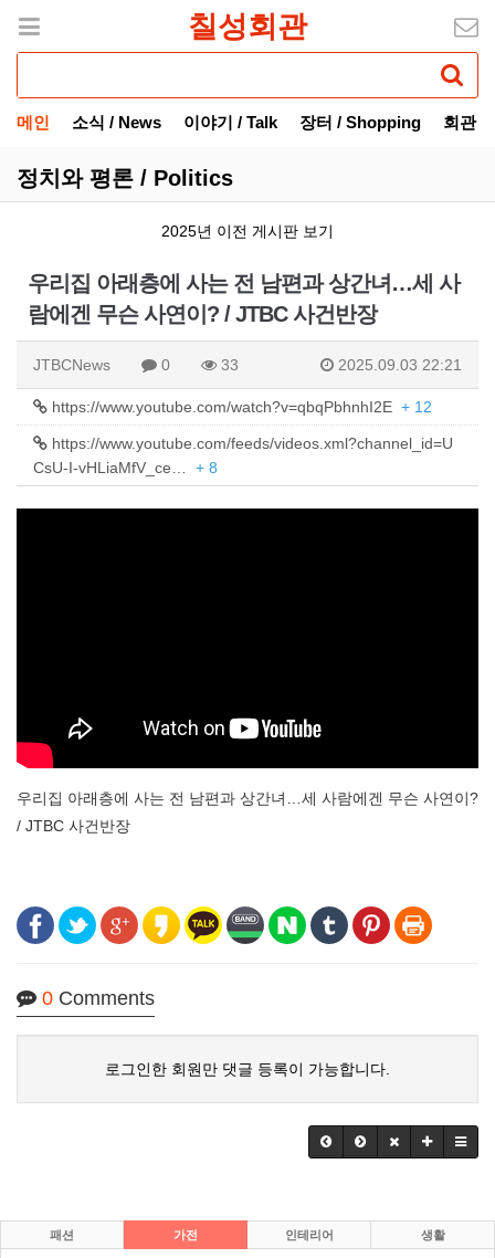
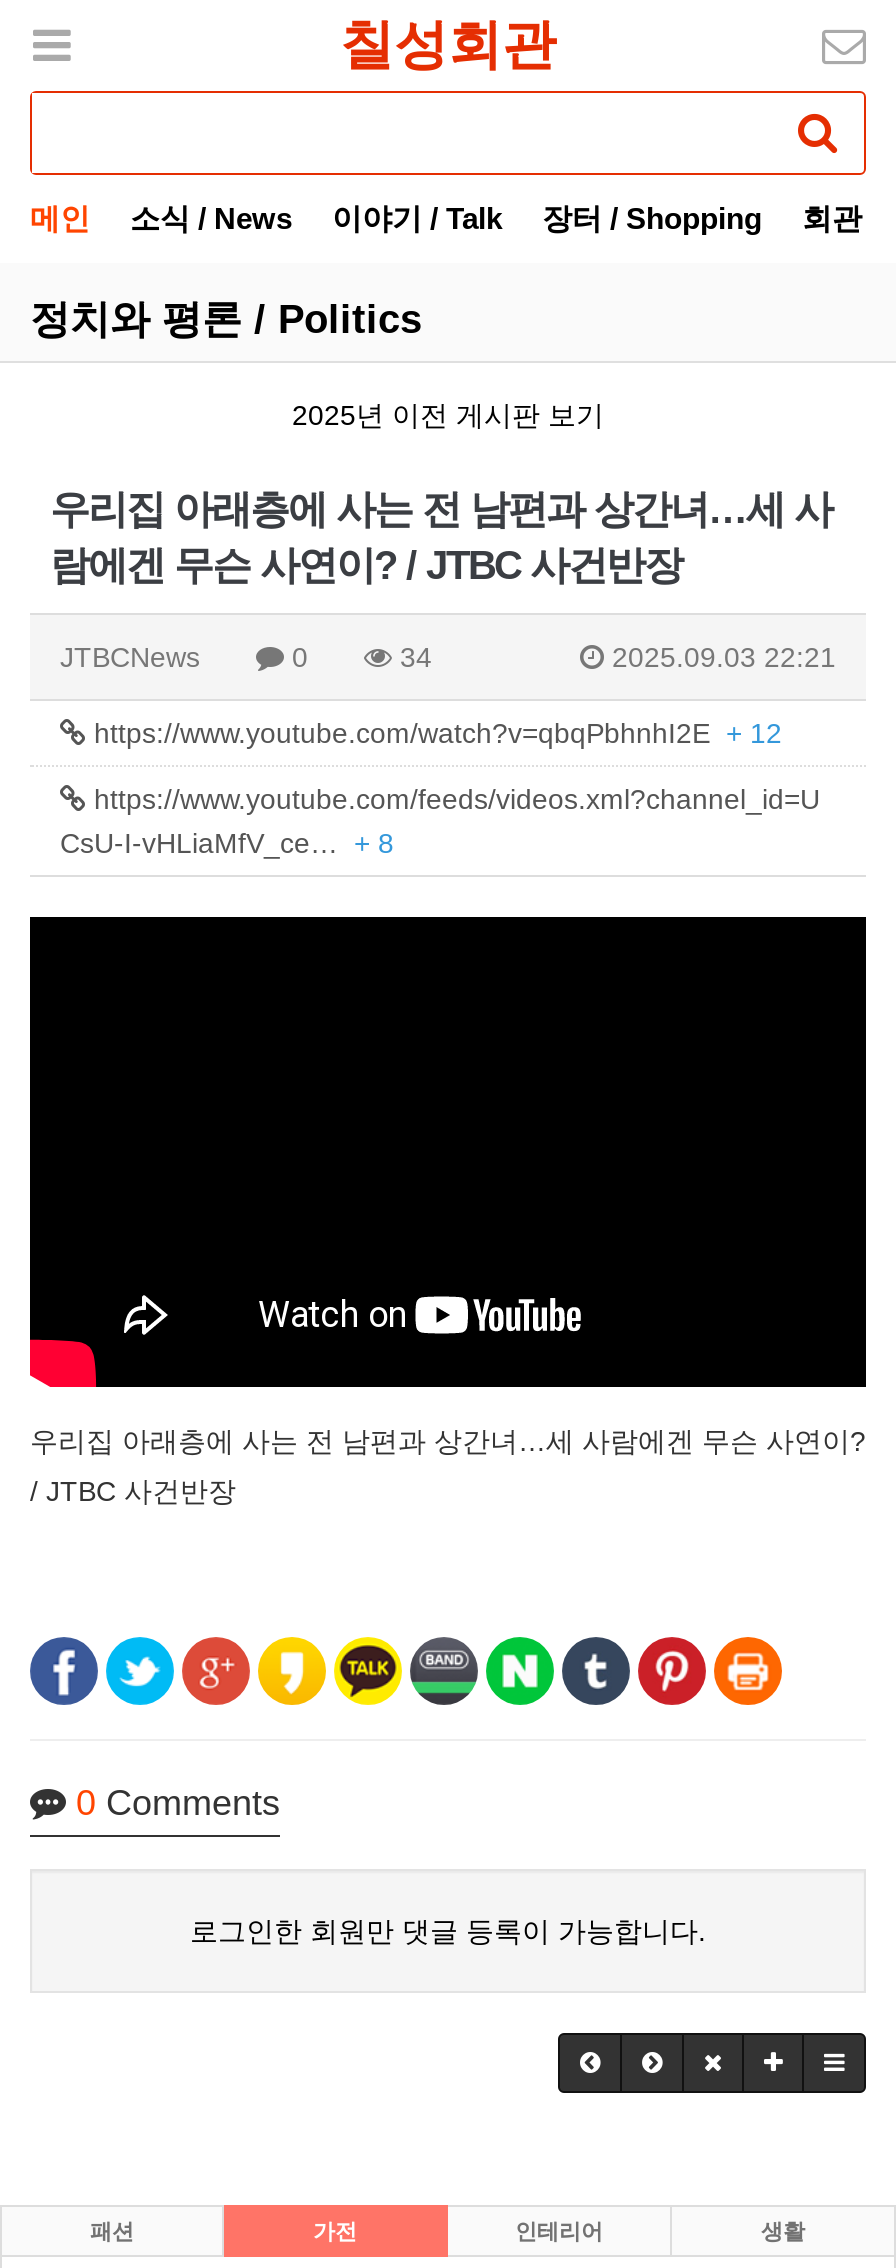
[217,356,239,374] 33 -> [392,641,432,673] 34

